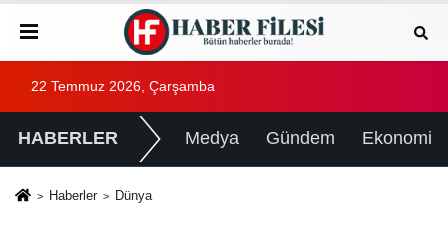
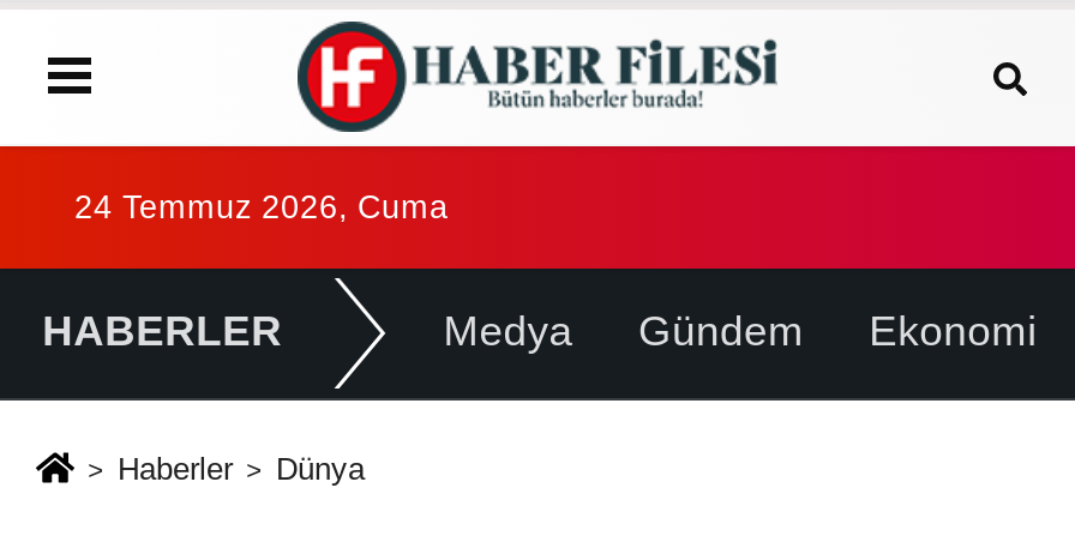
[31,79,215,94] 22 Temmuz 2026, Çarşamba -> [74,189,449,225] 24 Temmuz 2026, Cuma

